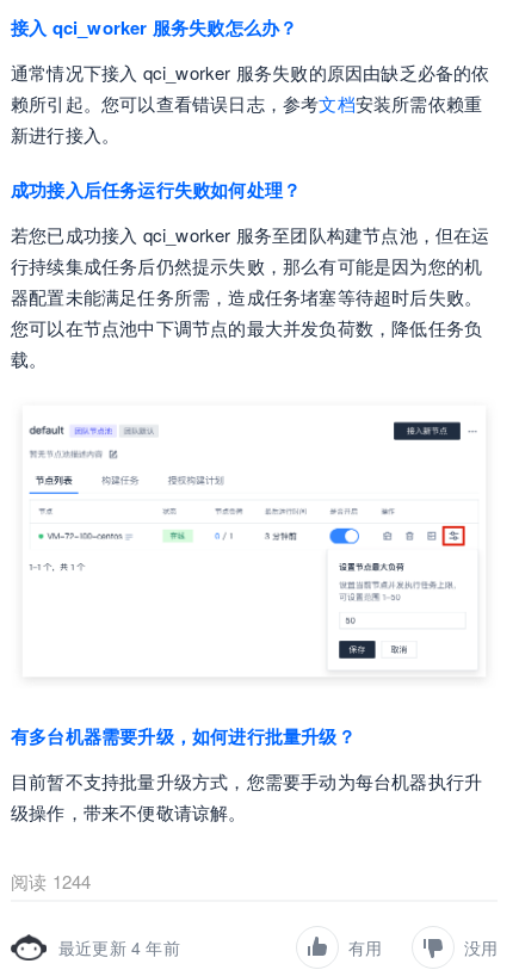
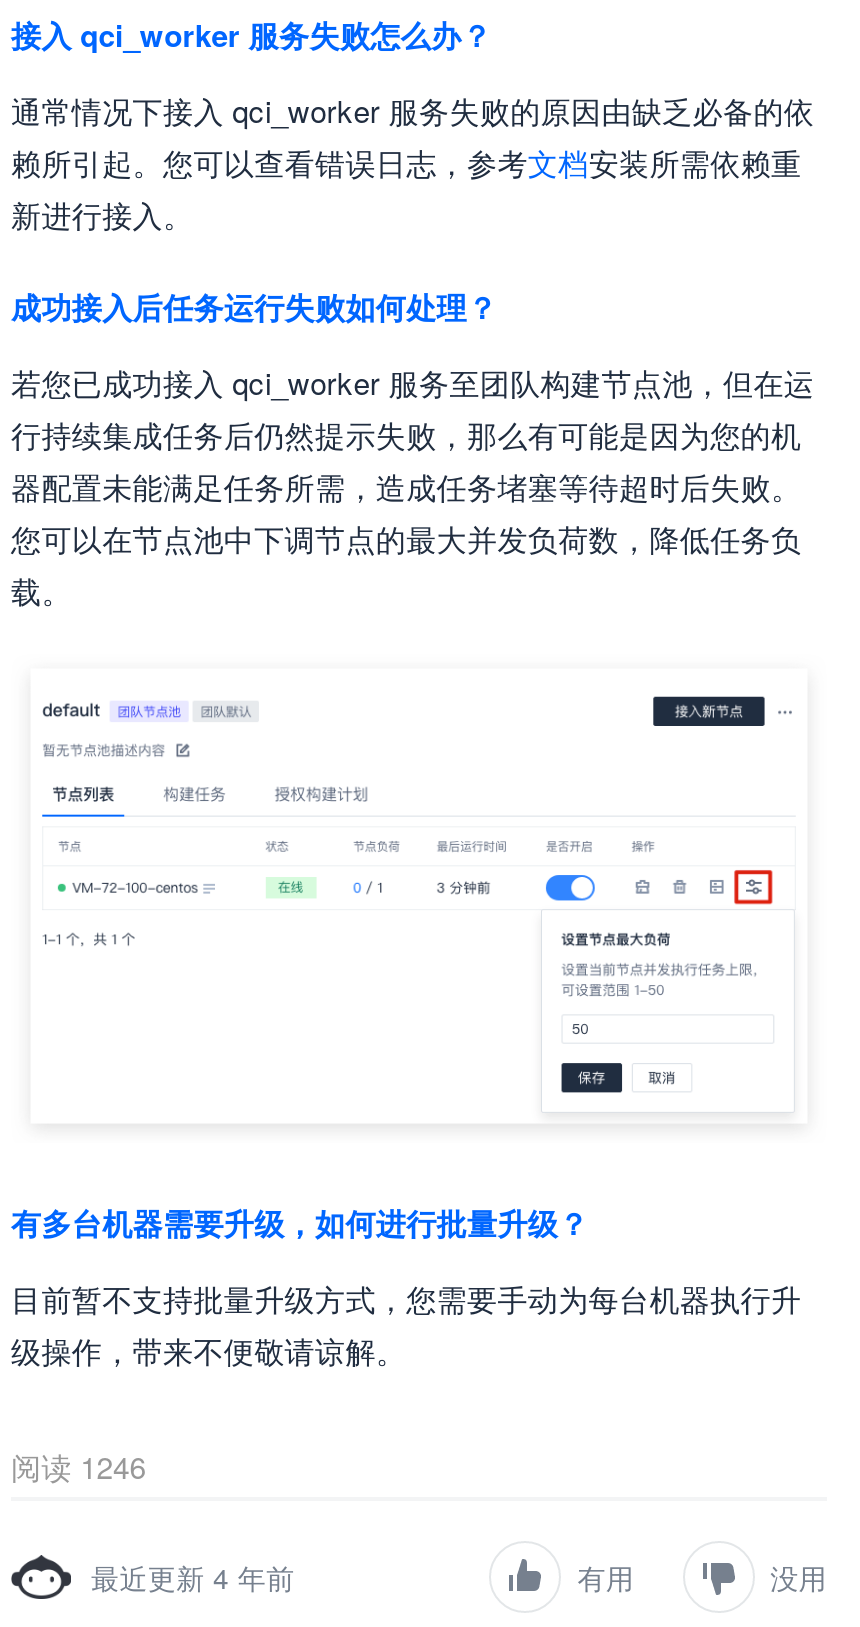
[11,869,91,894] 阅读 1244 -> [11,1445,146,1487] 阅读 1246

